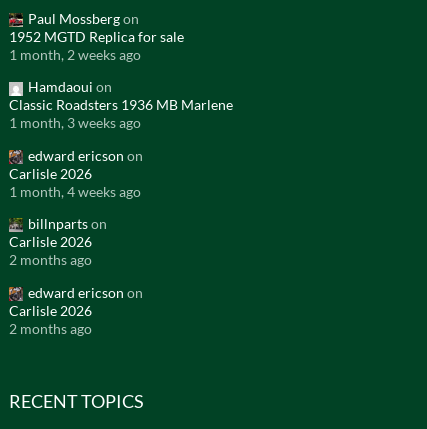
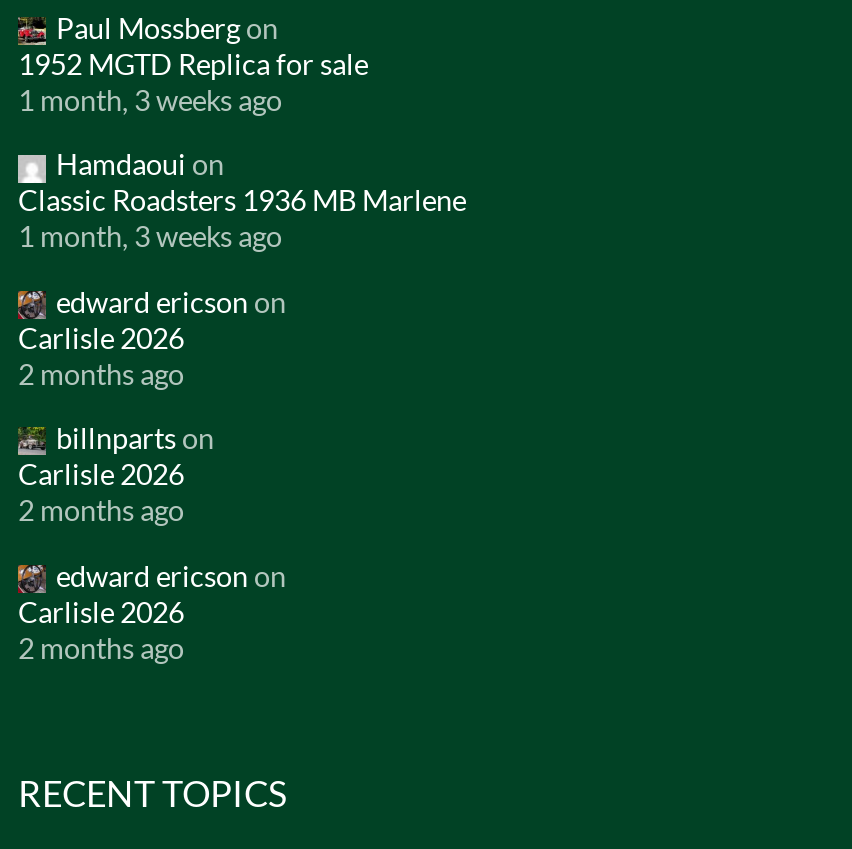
[9,46,141,63] 1 month, 2 weeks ago -> [18,83,282,117] 1 month, 3 weeks ago
[9,183,141,200] 1 month, 4 weeks ago -> [18,356,184,390] 2 months ago

